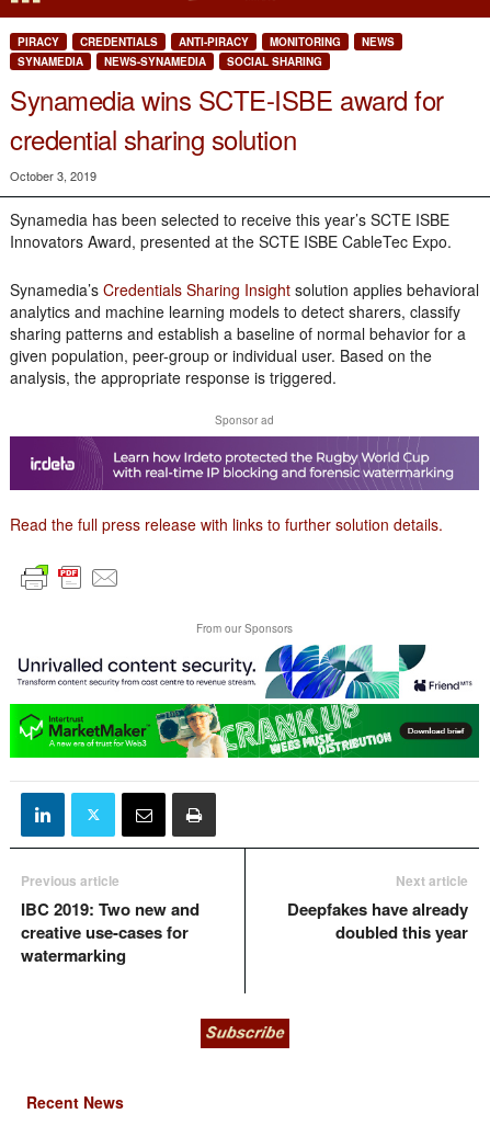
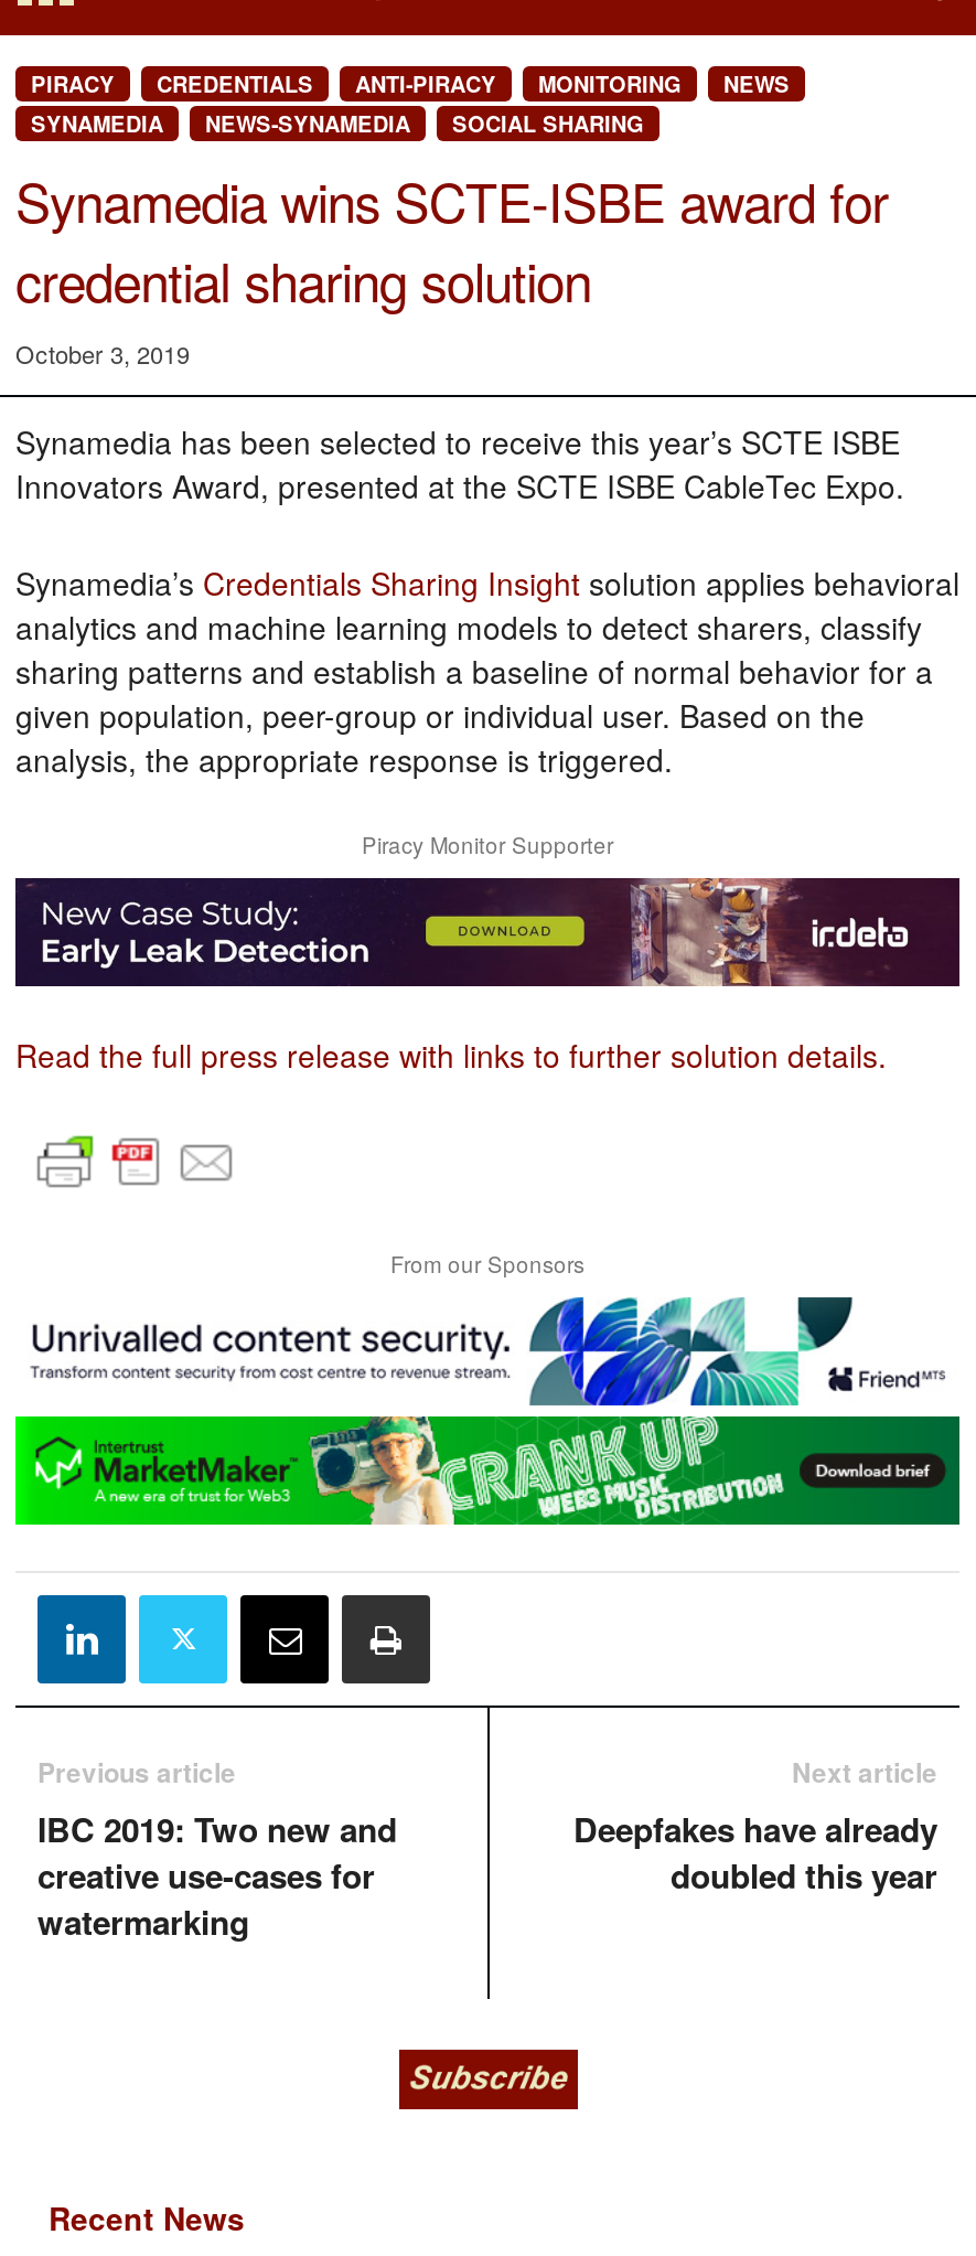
[215,412,274,428] Sponsor ad -> [362,830,613,860] Piracy Monitor Supporter
[10,435,480,491] [image] -> [15,876,962,988] [image]

